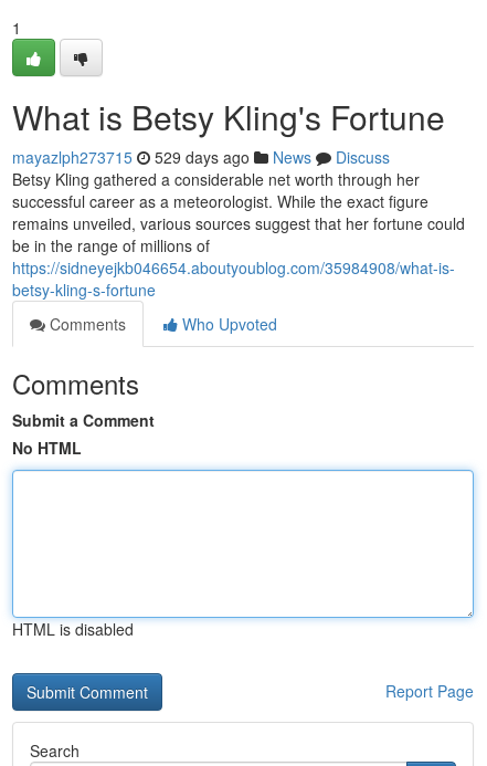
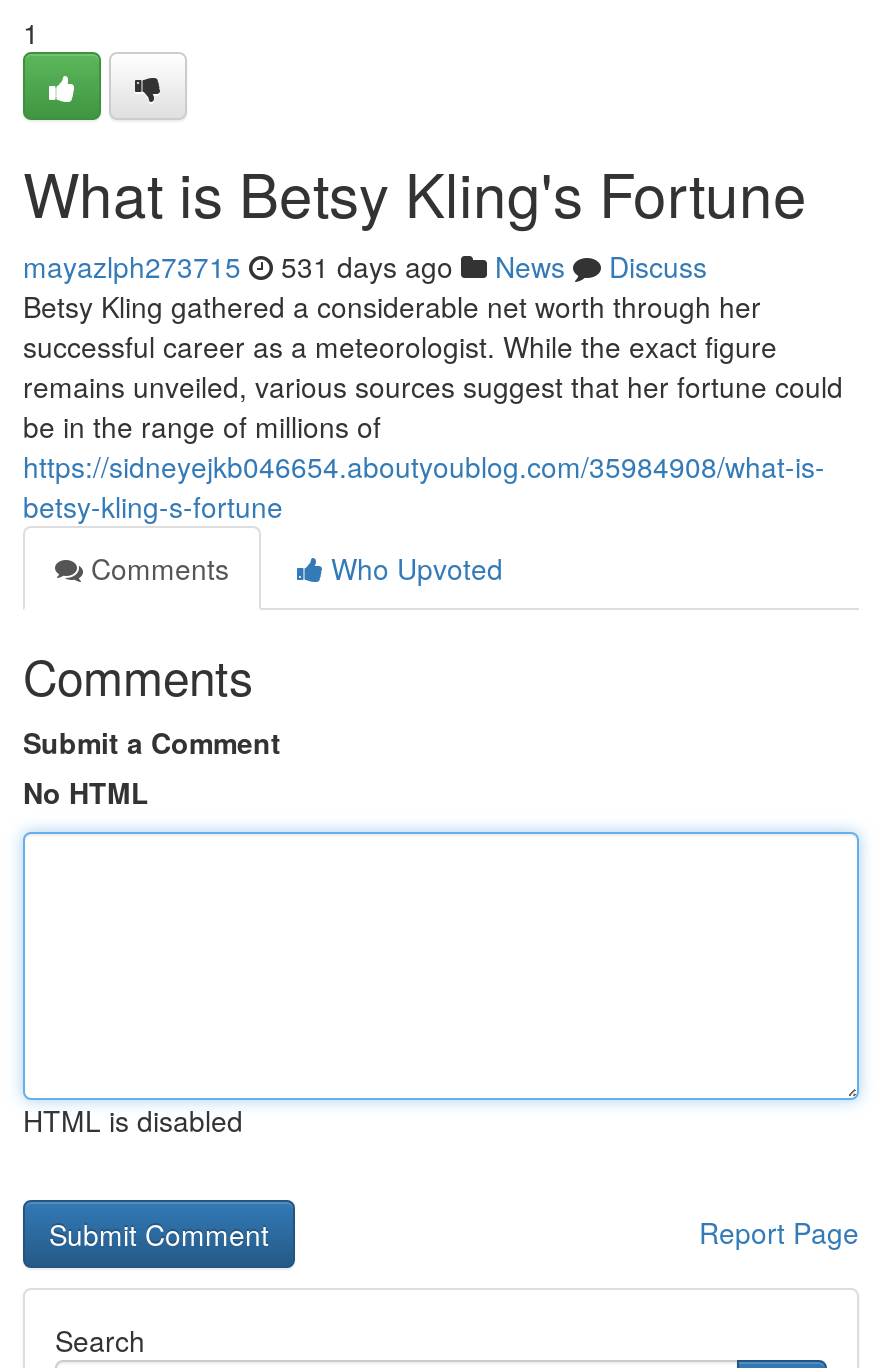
[12,146,390,168] mayazlph273715 529 days ago News Discuss -> [23,246,707,286] mayazlph273715 531 days ago News Discuss

